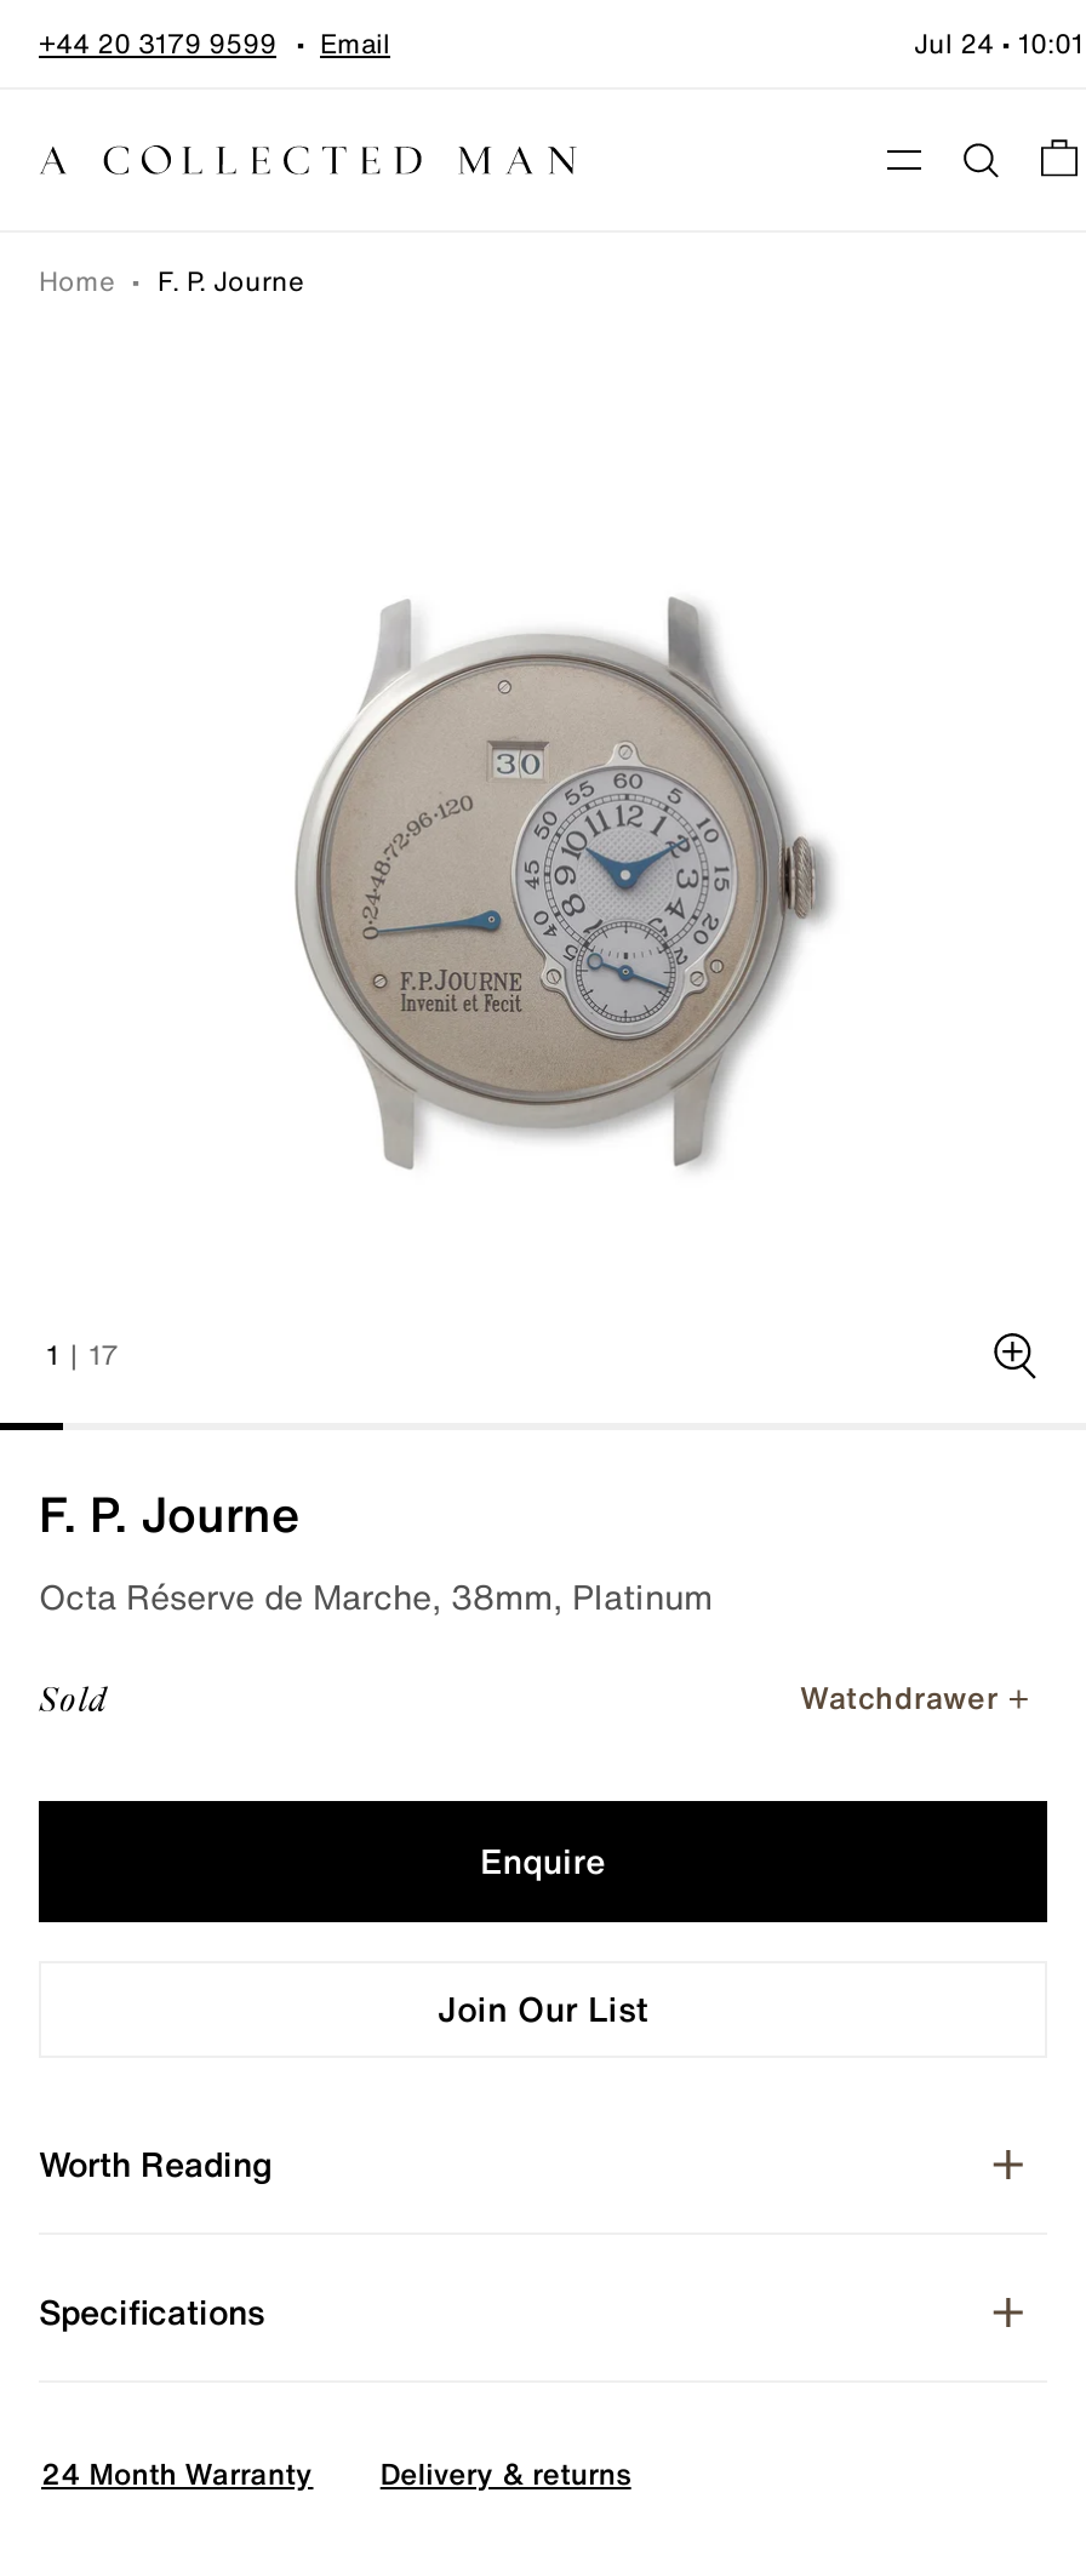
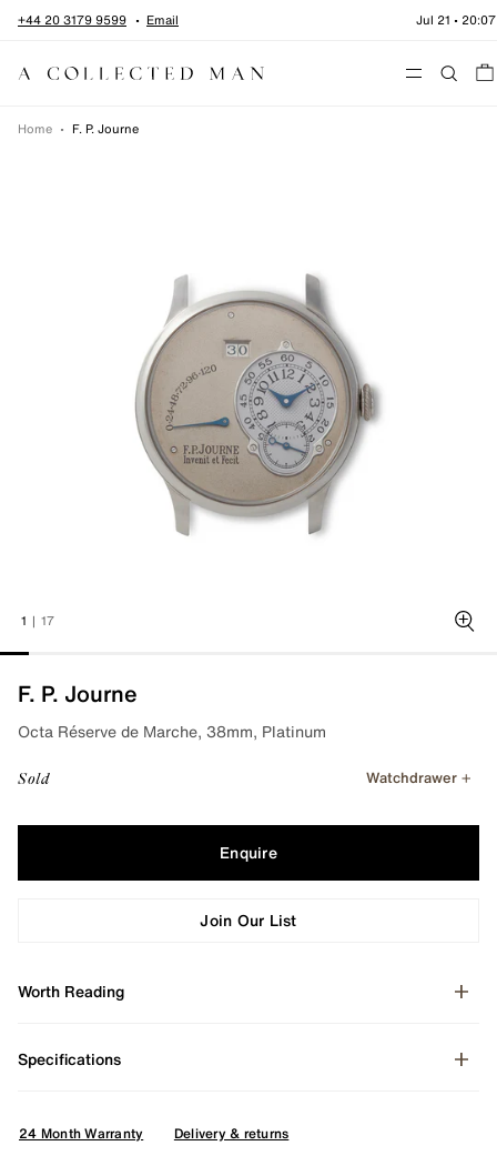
[914,24,1084,63] Jul 24 • 10:01 -> [416,11,496,29] Jul 21 • 20:07

